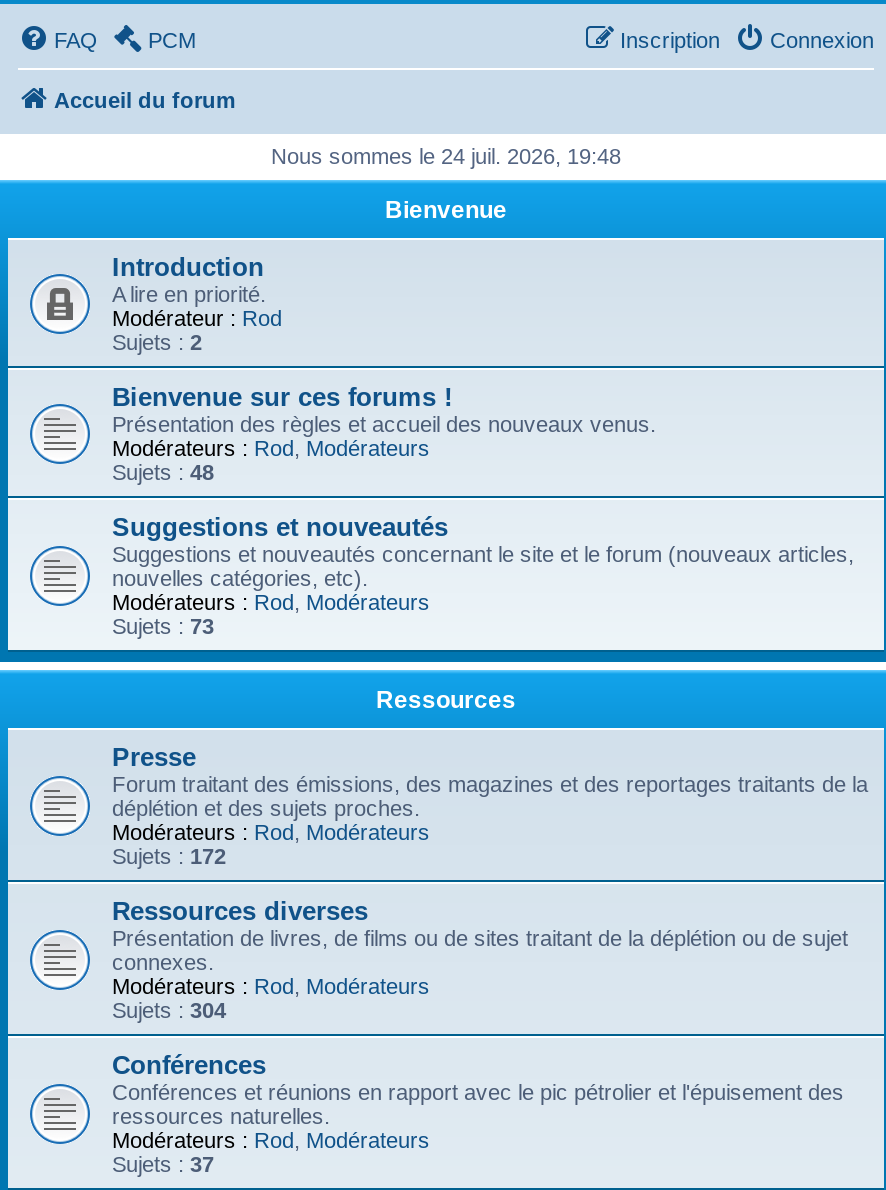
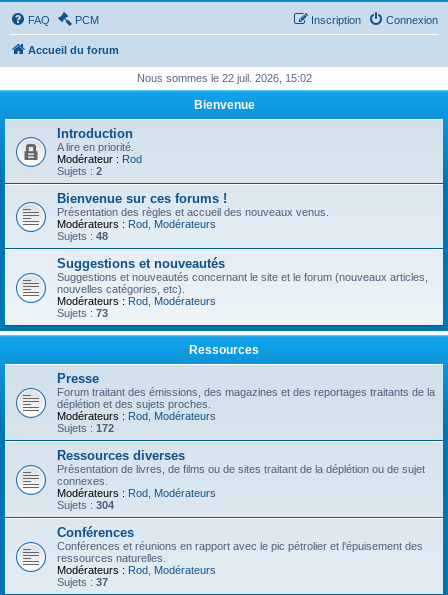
[271,144,621,168] Nous sommes le 24 juil. 2026, 19:48 -> [136,72,311,84] Nous sommes le 22 juil. 2026, 15:02

